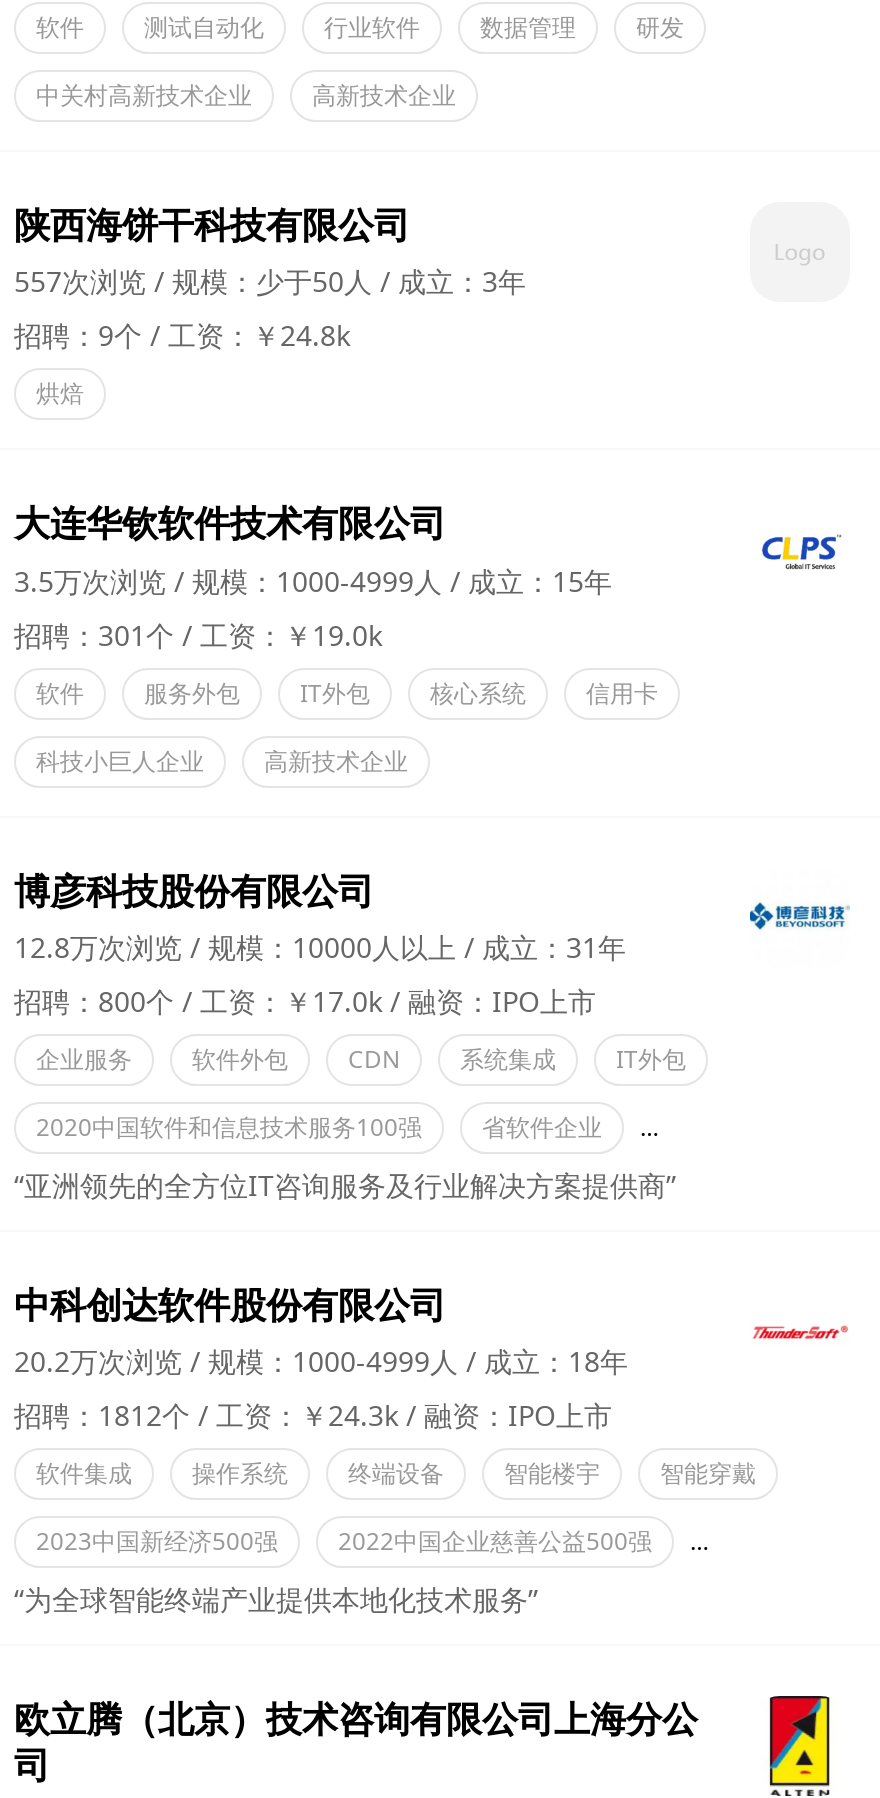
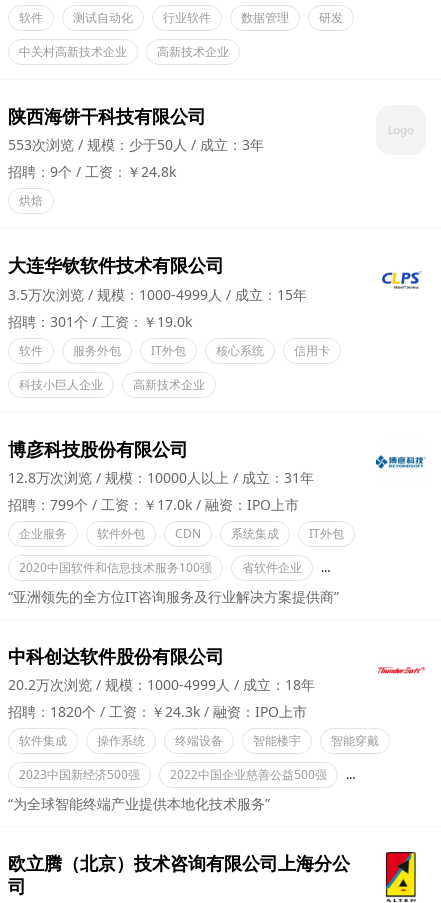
[14,262,526,300] 557次浏览 规模：少于50人 成立：3年 -> [8,135,264,154] 553次浏览 规模：少于50人 成立：3年
[14,982,596,1020] 招聘：800个 工资：￥17.0k 融资：IPO上市 -> [8,495,299,514] 招聘：799个 工资：￥17.0k 融资：IPO上市
[14,1396,612,1434] 招聘：1812个 工资：￥24.3k 融资：IPO上市 -> [8,702,307,721] 招聘：1820个 工资：￥24.3k 融资：IPO上市

